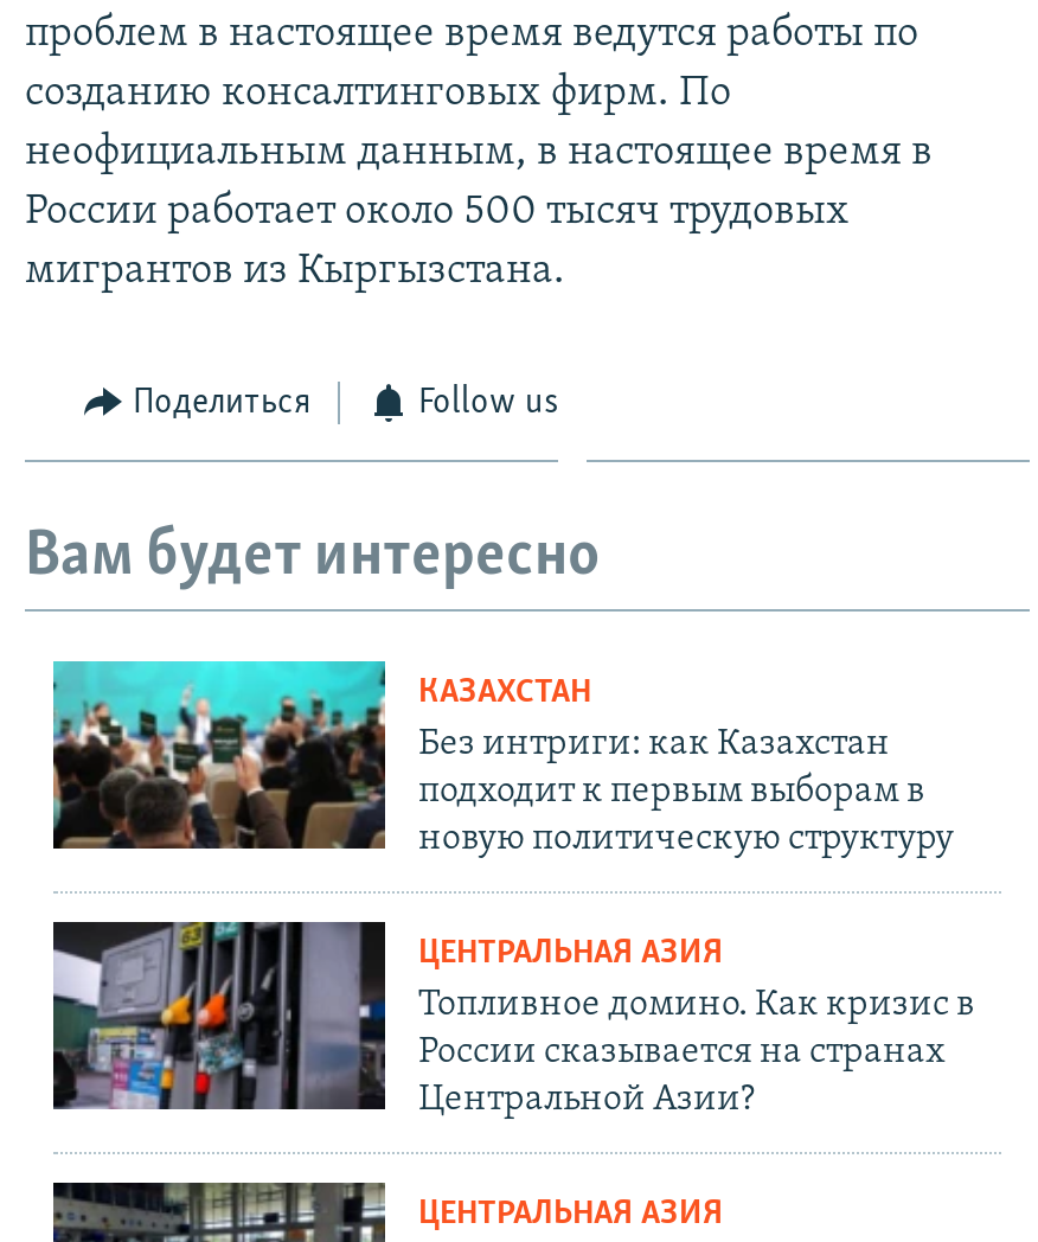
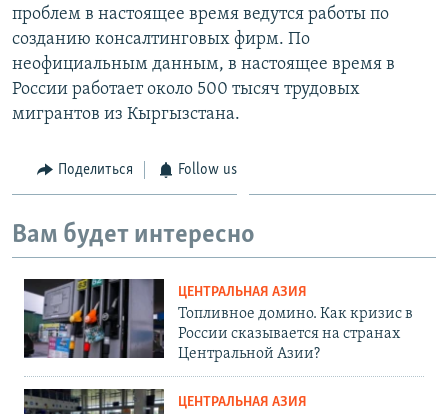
[51,659,954,858] [image] | КАЗАХСТАН | Без интриги: как Казахстан | подходит к первым выборам в | новую политическую структуру -> none

